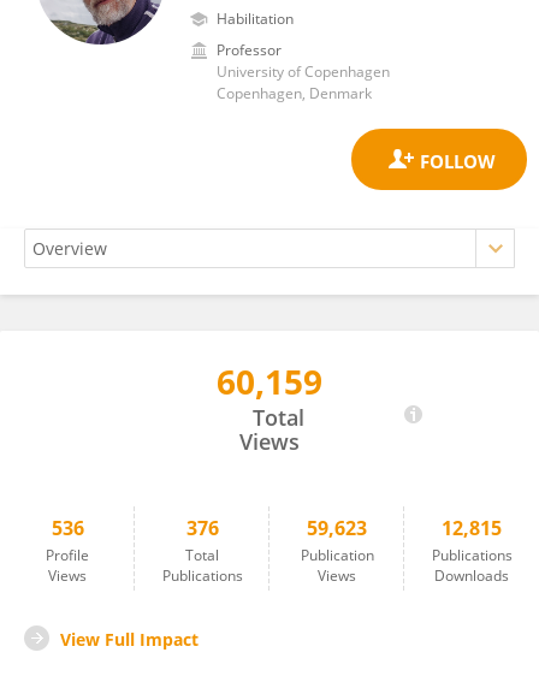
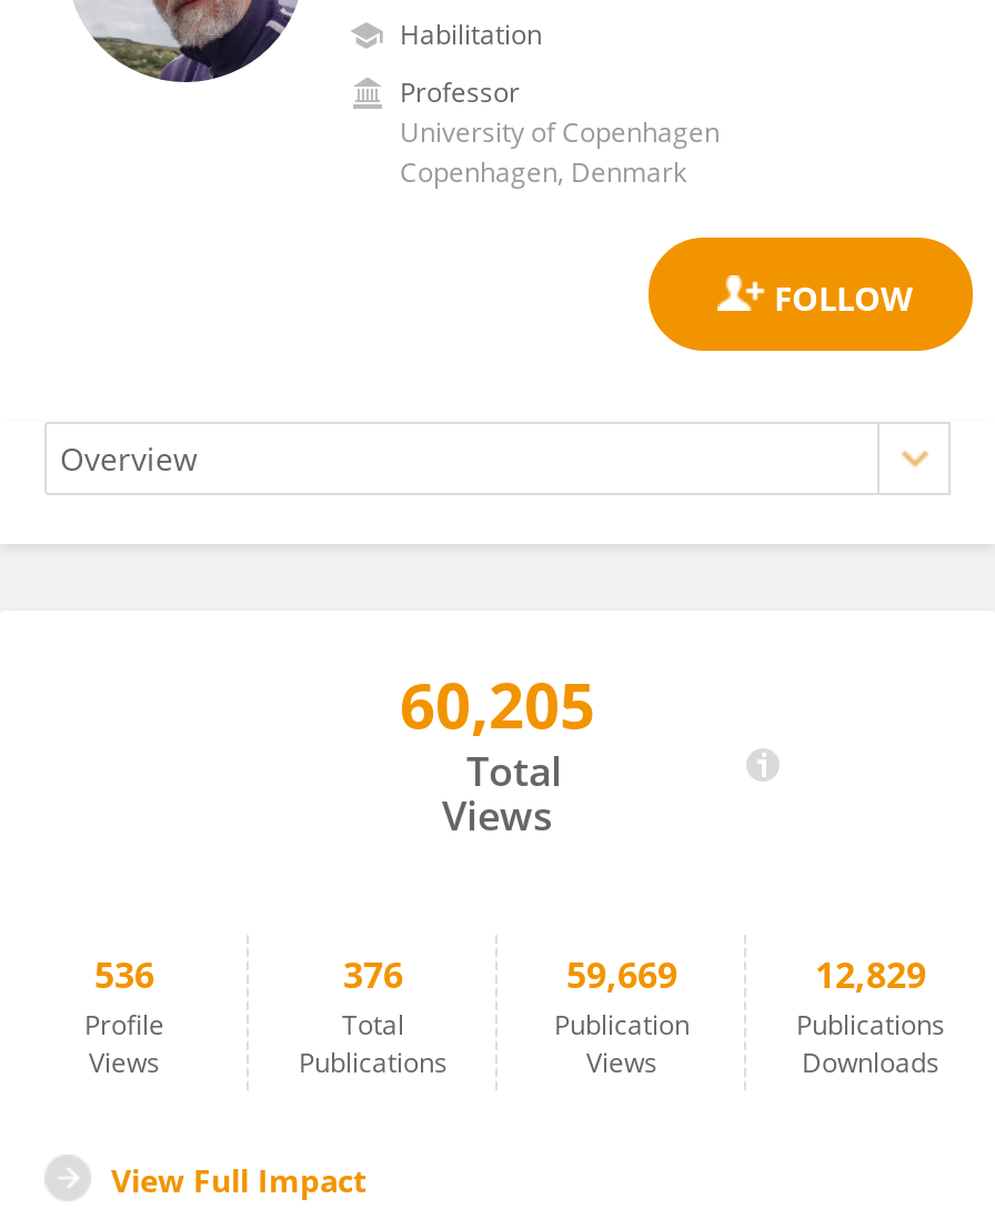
[217,358,322,404] 60,159 -> [400,662,595,746] 60,205
[307,515,367,541] 59,623 -> [566,950,677,999] 59,669
[442,515,502,541] 12,815 -> [815,950,926,999] 12,829

